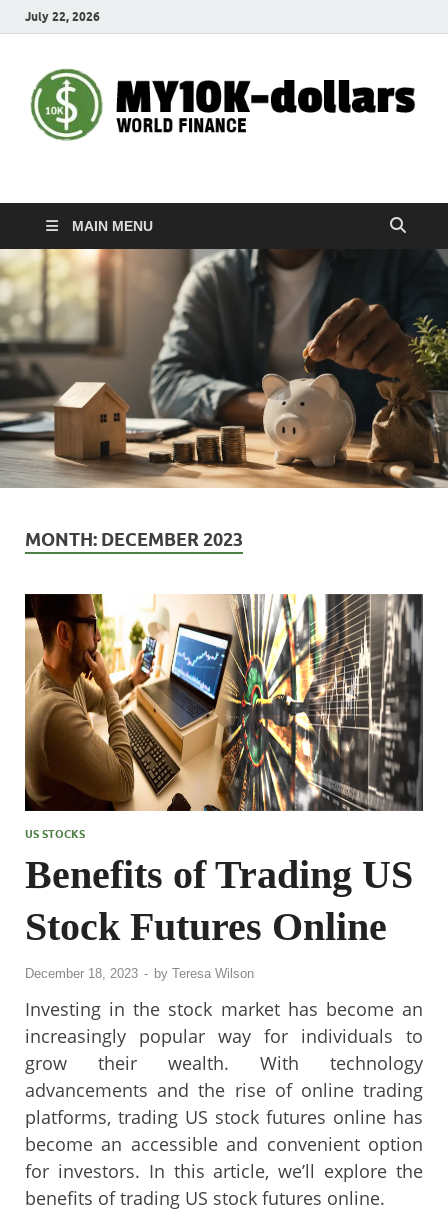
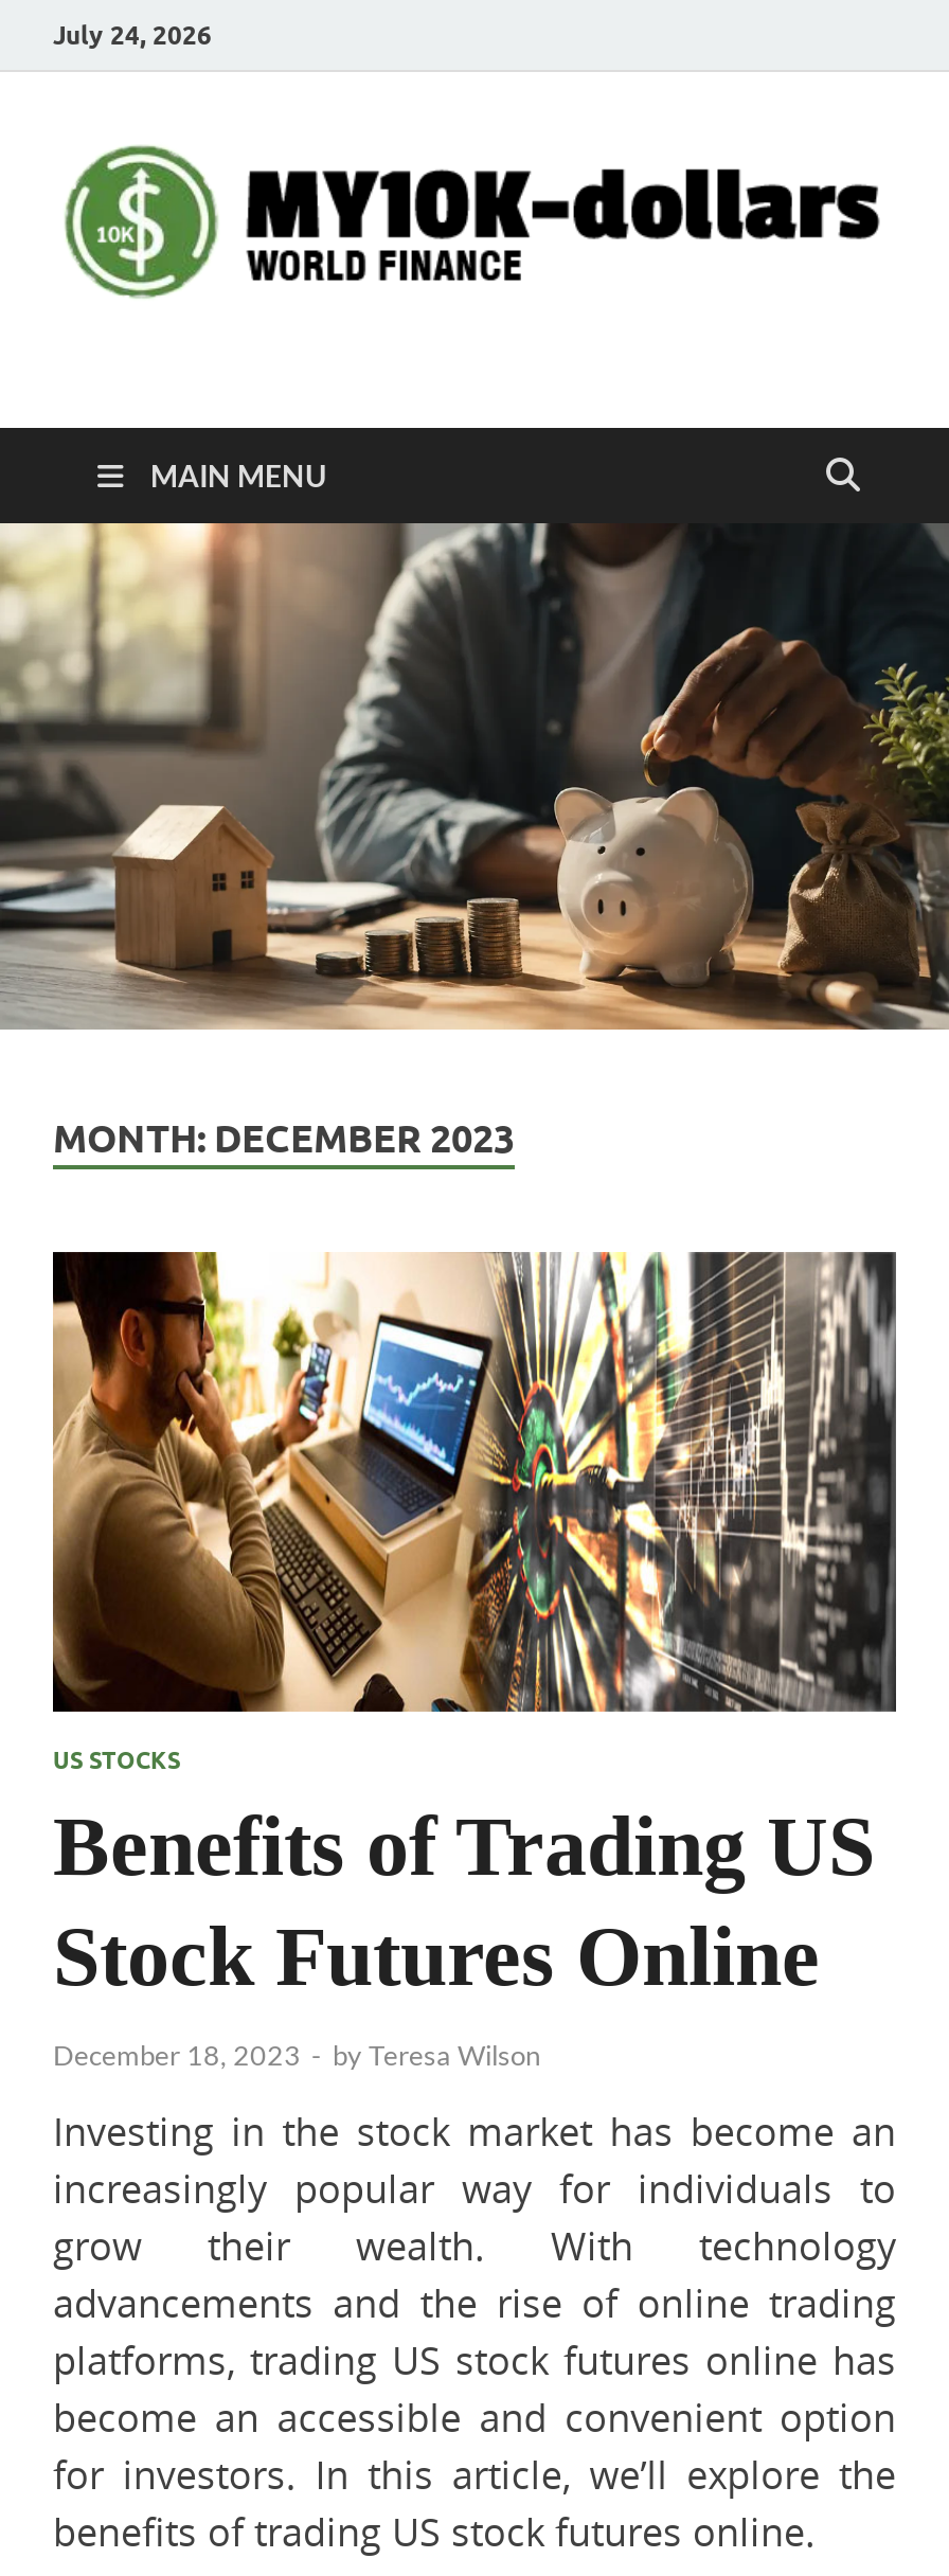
[25,8,100,23] July 22, 2026 -> [53,18,212,50] July 24, 2026

